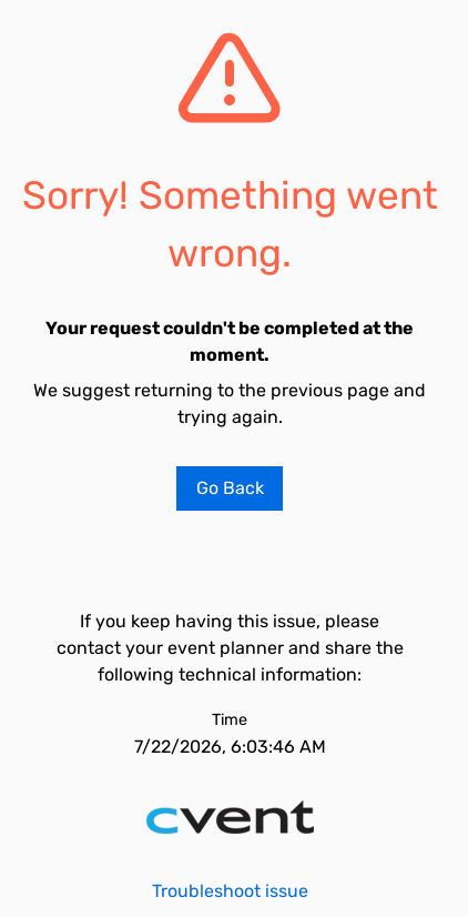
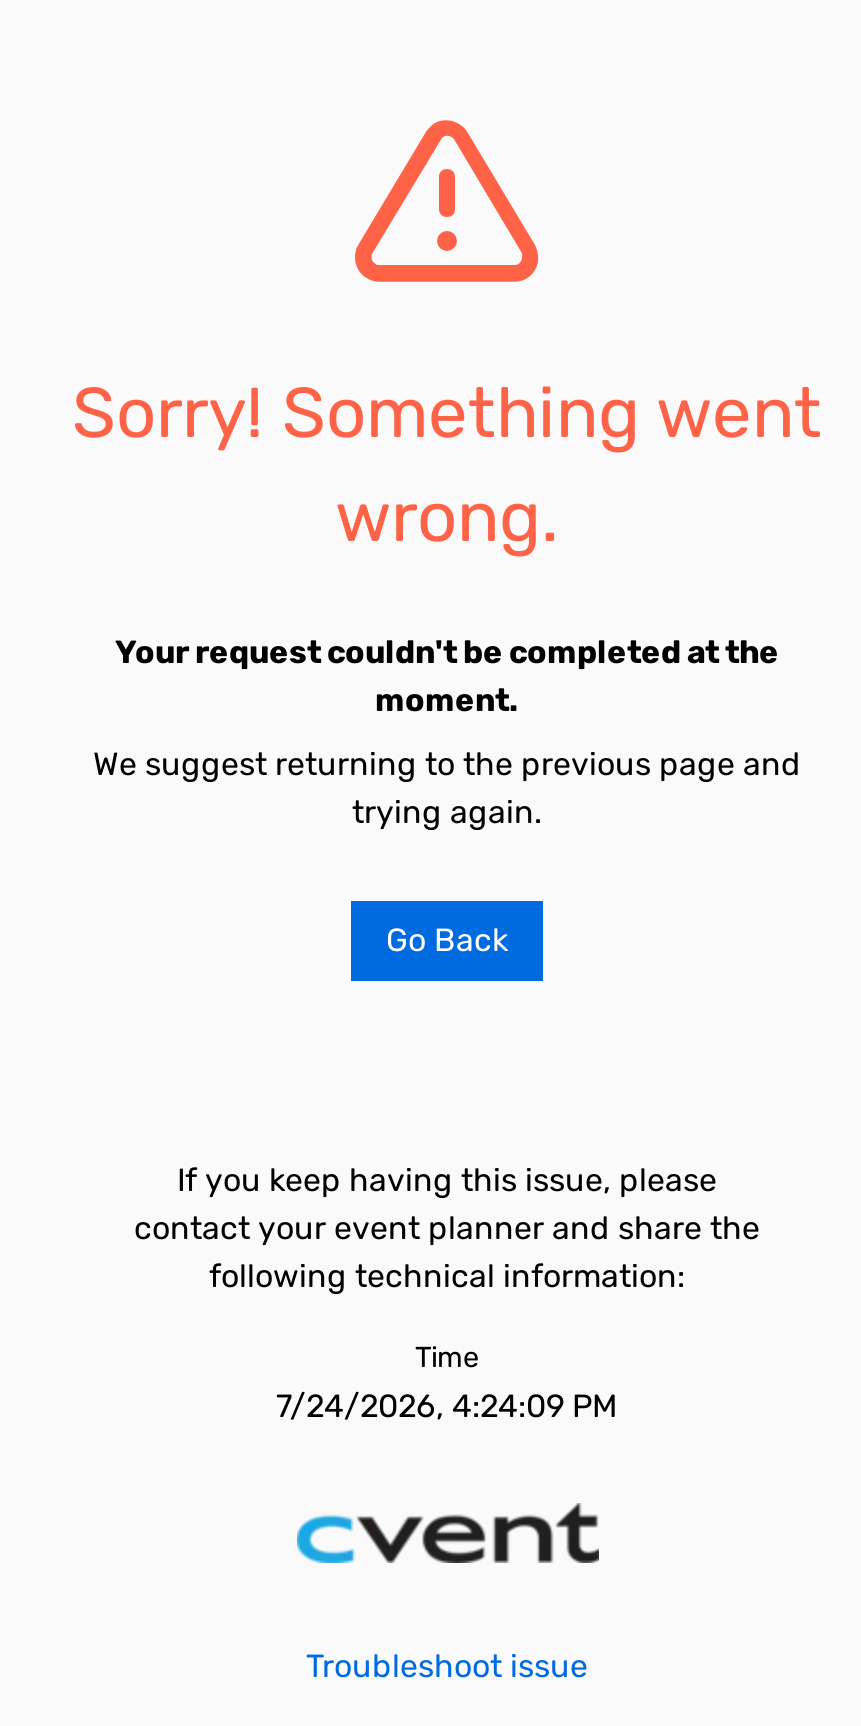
[134,736,325,757] 7/22/2026, 6:03:46 AM -> [276,1387,618,1425] 7/24/2026, 4:24:09 PM

